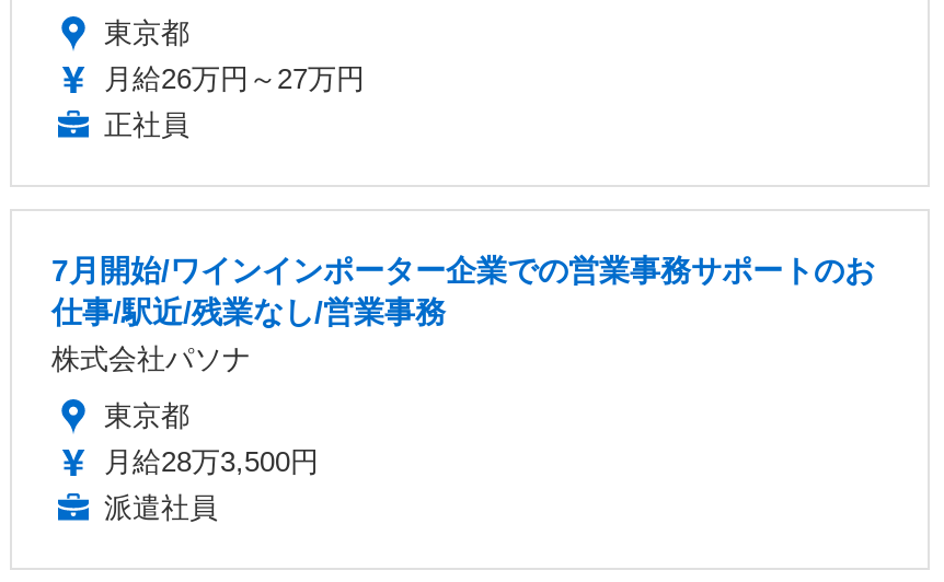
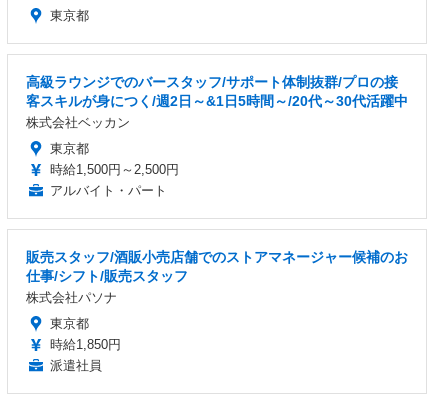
[104,63,365,142] 月給26万円～27万円 | 正社員 -> [26,74,408,198] 高級ラウンジでのバースタッフ/サポート体制抜群/プロの接 | 客スキルが身につく/週2日～&1日5時間～/20代～30代活躍中 | 株式会社ベッカン | 東京都 | 時給1,500円～2,500円 | アルバイト・パート
[51,253,875,330] 7月開始/ワインインポーター企業での営業事務サポートのお | 仕事/駅近/残業なし/営業事務 -> [26,249,408,284] 販売スタッフ/酒販小売店舗でのストアマネージャー候補のお | 仕事/シフト/販売スタッフ
[104,446,319,479] 月給28万3,500円 -> [50,337,121,352] 時給1,850円

